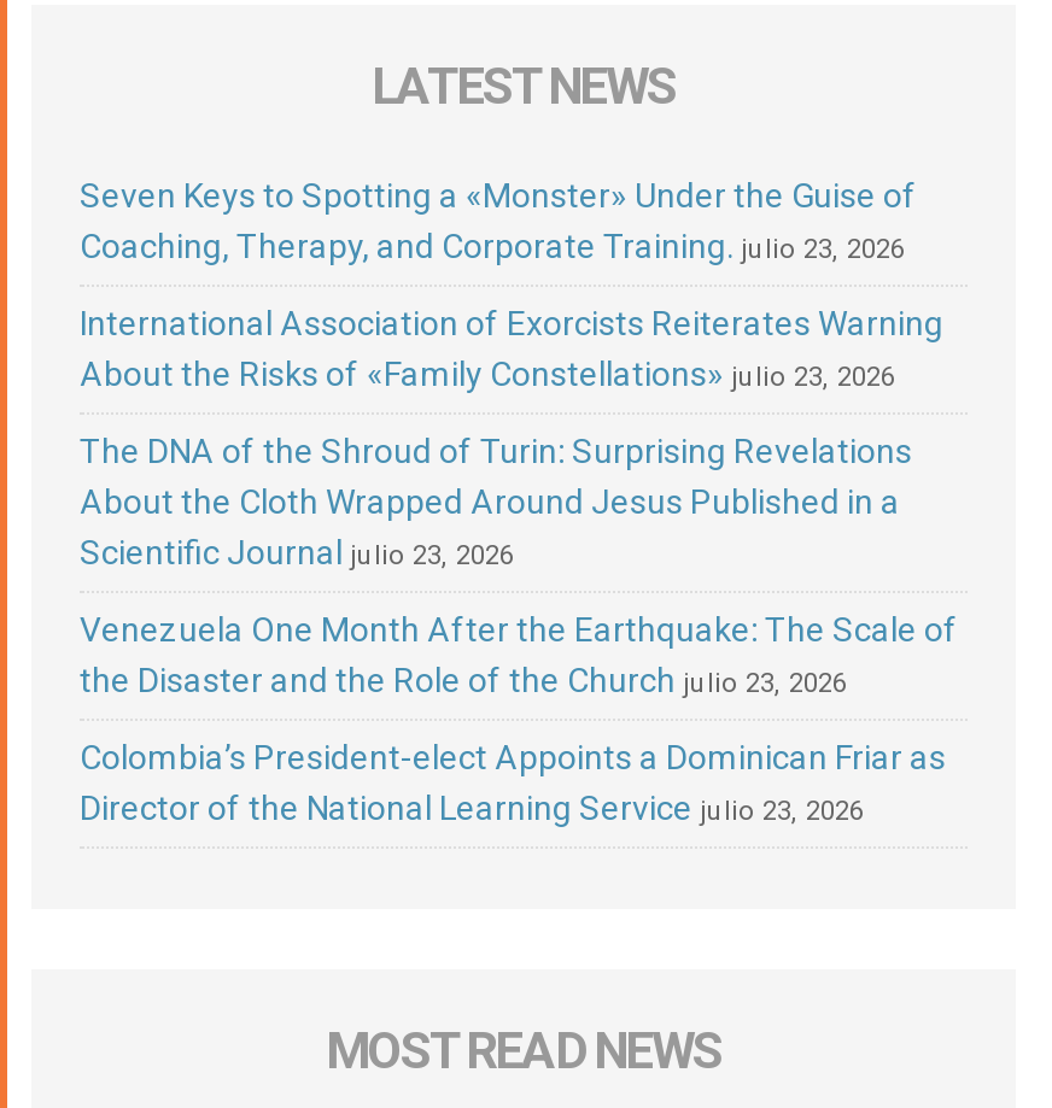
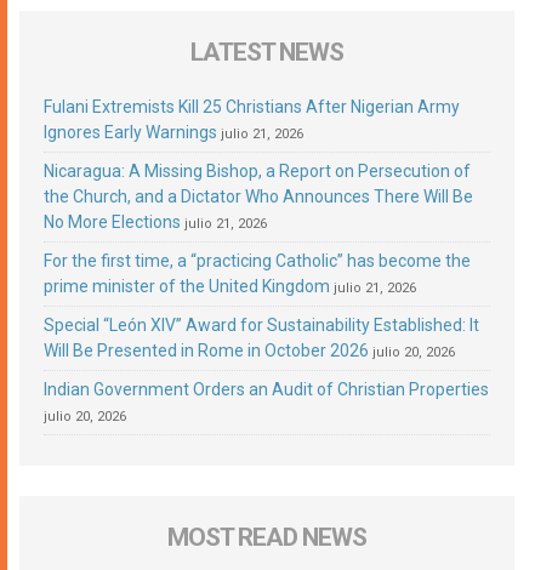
[80,175,958,826] Seven Keys to Spotting a «Monster» Under the Guise of | Coaching, Therapy, and Corporate Training. julio 23, 2026 | International Association of Exorcists Reiterates Warning | About the Risks of «Family Constellations» julio 23, 2026 | The DNA of the Shroud of Turin: Surprising Revelations | About the Cloth Wrapped Around Jesus Published in a | Scientific Journal julio 23, 2026 | Venezuela One Month After the Earthquake: The Scale of | the Disaster and the Role of the Church julio 23, 2026 | Colombia’s President-elect Appoints a Dominican Friar as | Director of the National Learning Service julio 23, 2026 -> [44,97,489,424] Fulani Extremists Kill 25 Christians After Nigerian Army | Ignores Early Warnings julio 21, 2026 | Nicaragua: A Missing Bishop, a Report on Persecution of | the Church, and a Dictator Who Announces There Will Be | No More Elections julio 21, 2026 | For the first time, a “practicing Catholic” has become the | prime minister of the United Kingdom julio 21, 2026 | Special “León XIV” Award for Sustainability Established: It | Will Be Presented in Rome in October 2026 julio 20, 2026 | Indian Government Orders an Audit of Christian Properties | julio 20, 2026

